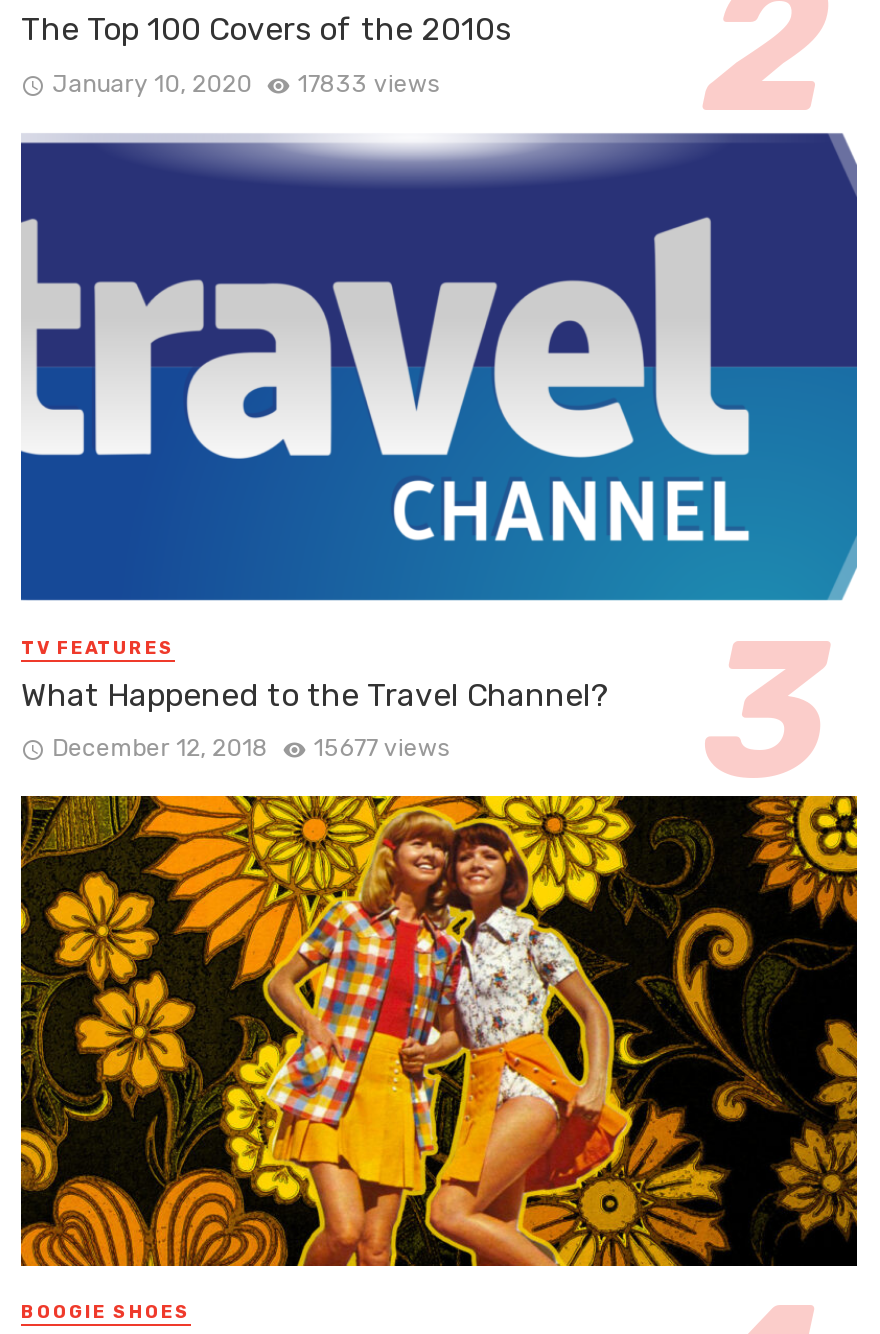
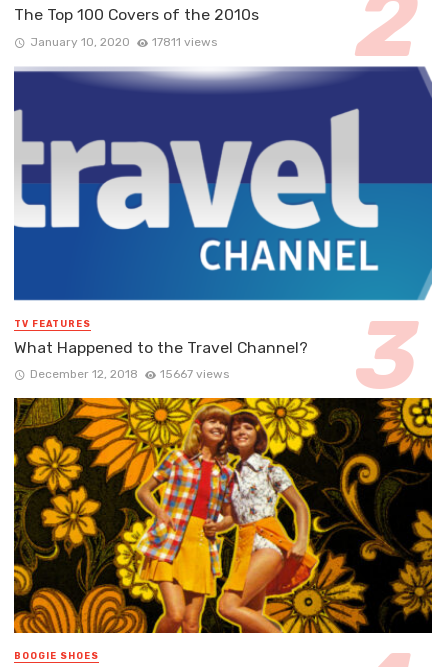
[52,69,440,97] January 10, 2020 17833 views -> [30,35,217,49] January 10, 2020 17811 views
[52,734,450,762] December 12, 2018 15677 views -> [30,367,229,381] December 12, 2018 15667 views

